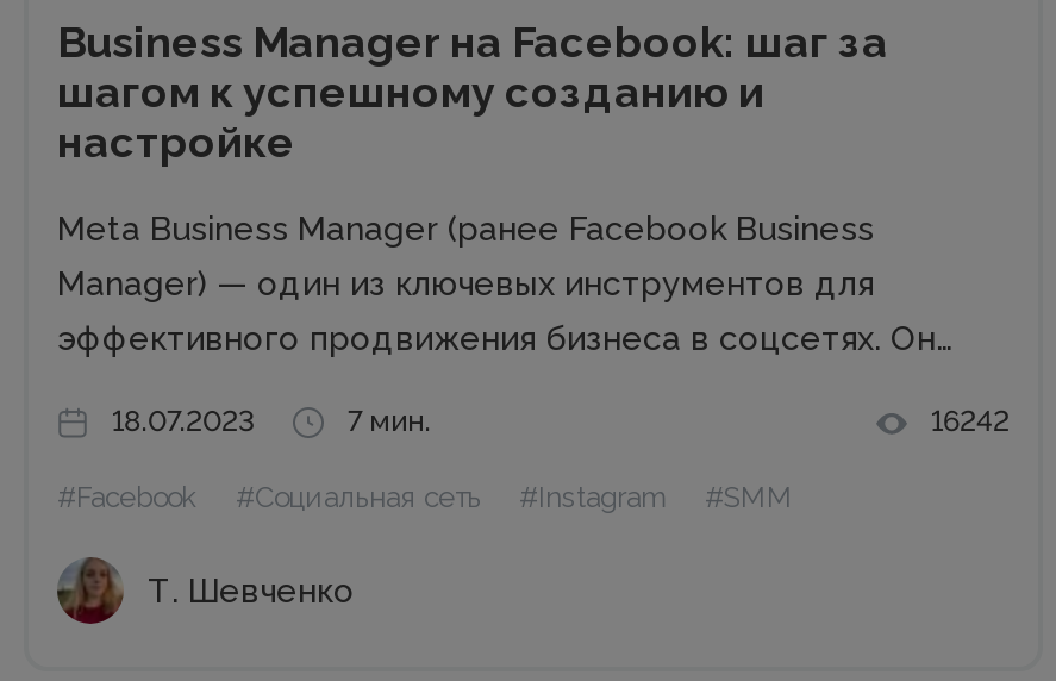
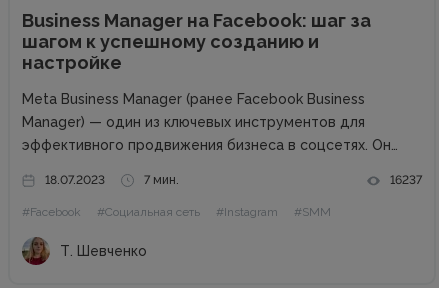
[931,405,1010,438] 16242 -> [390,173,422,187] 16237

